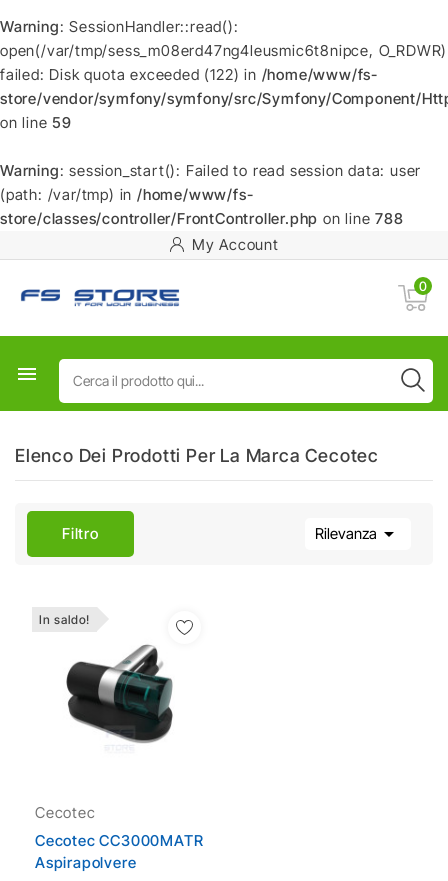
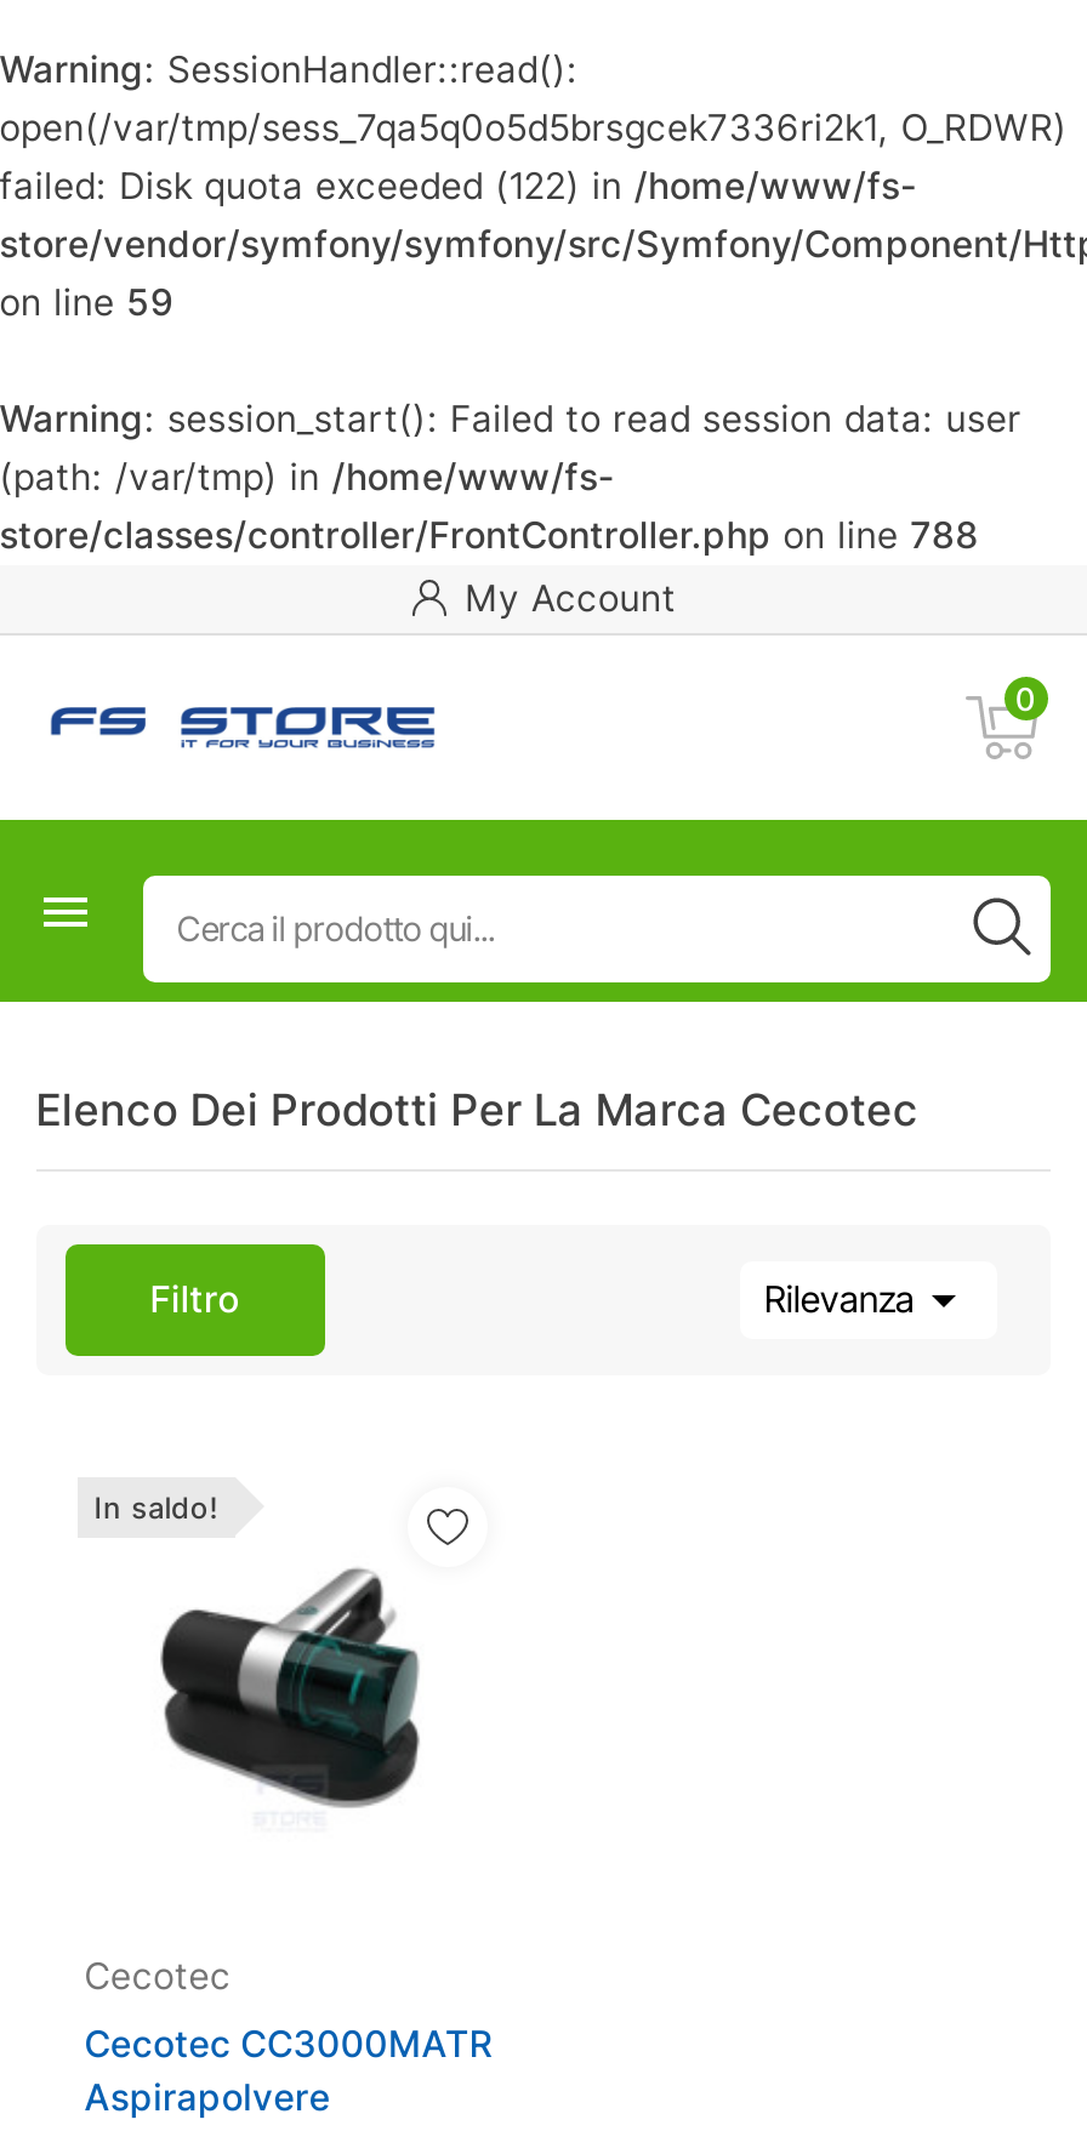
[0,41,447,60] open(/var/tmp/sess_m08erd47ng4leusmic6t8nipce, O_RDWR) -> [0,104,1068,150] open(/var/tmp/sess_7qa5q0o5d5brsgcek7336ri2k1, O_RDWR)

